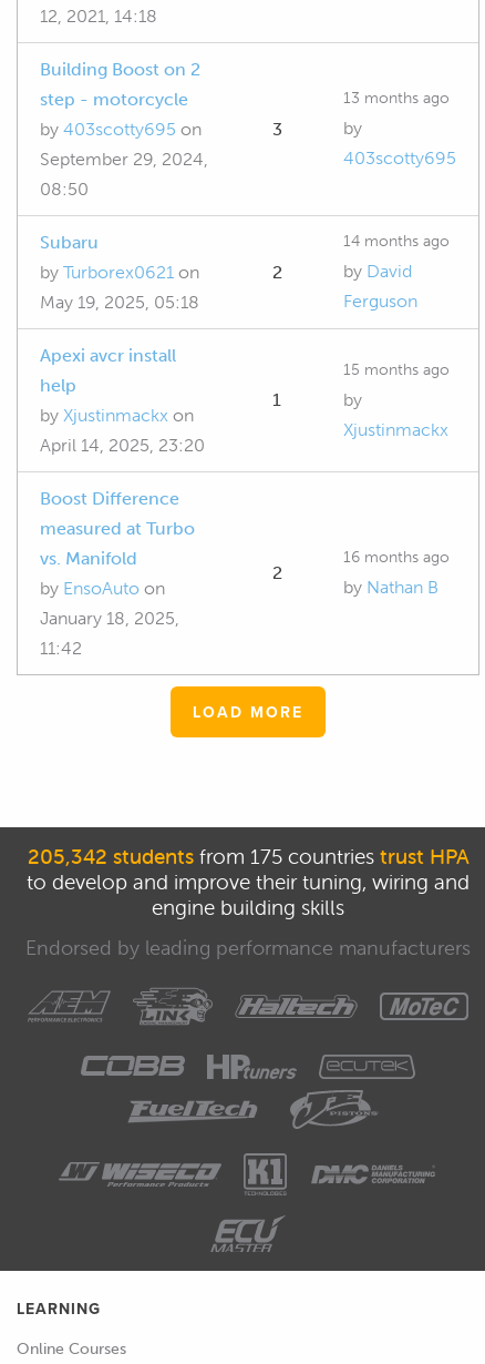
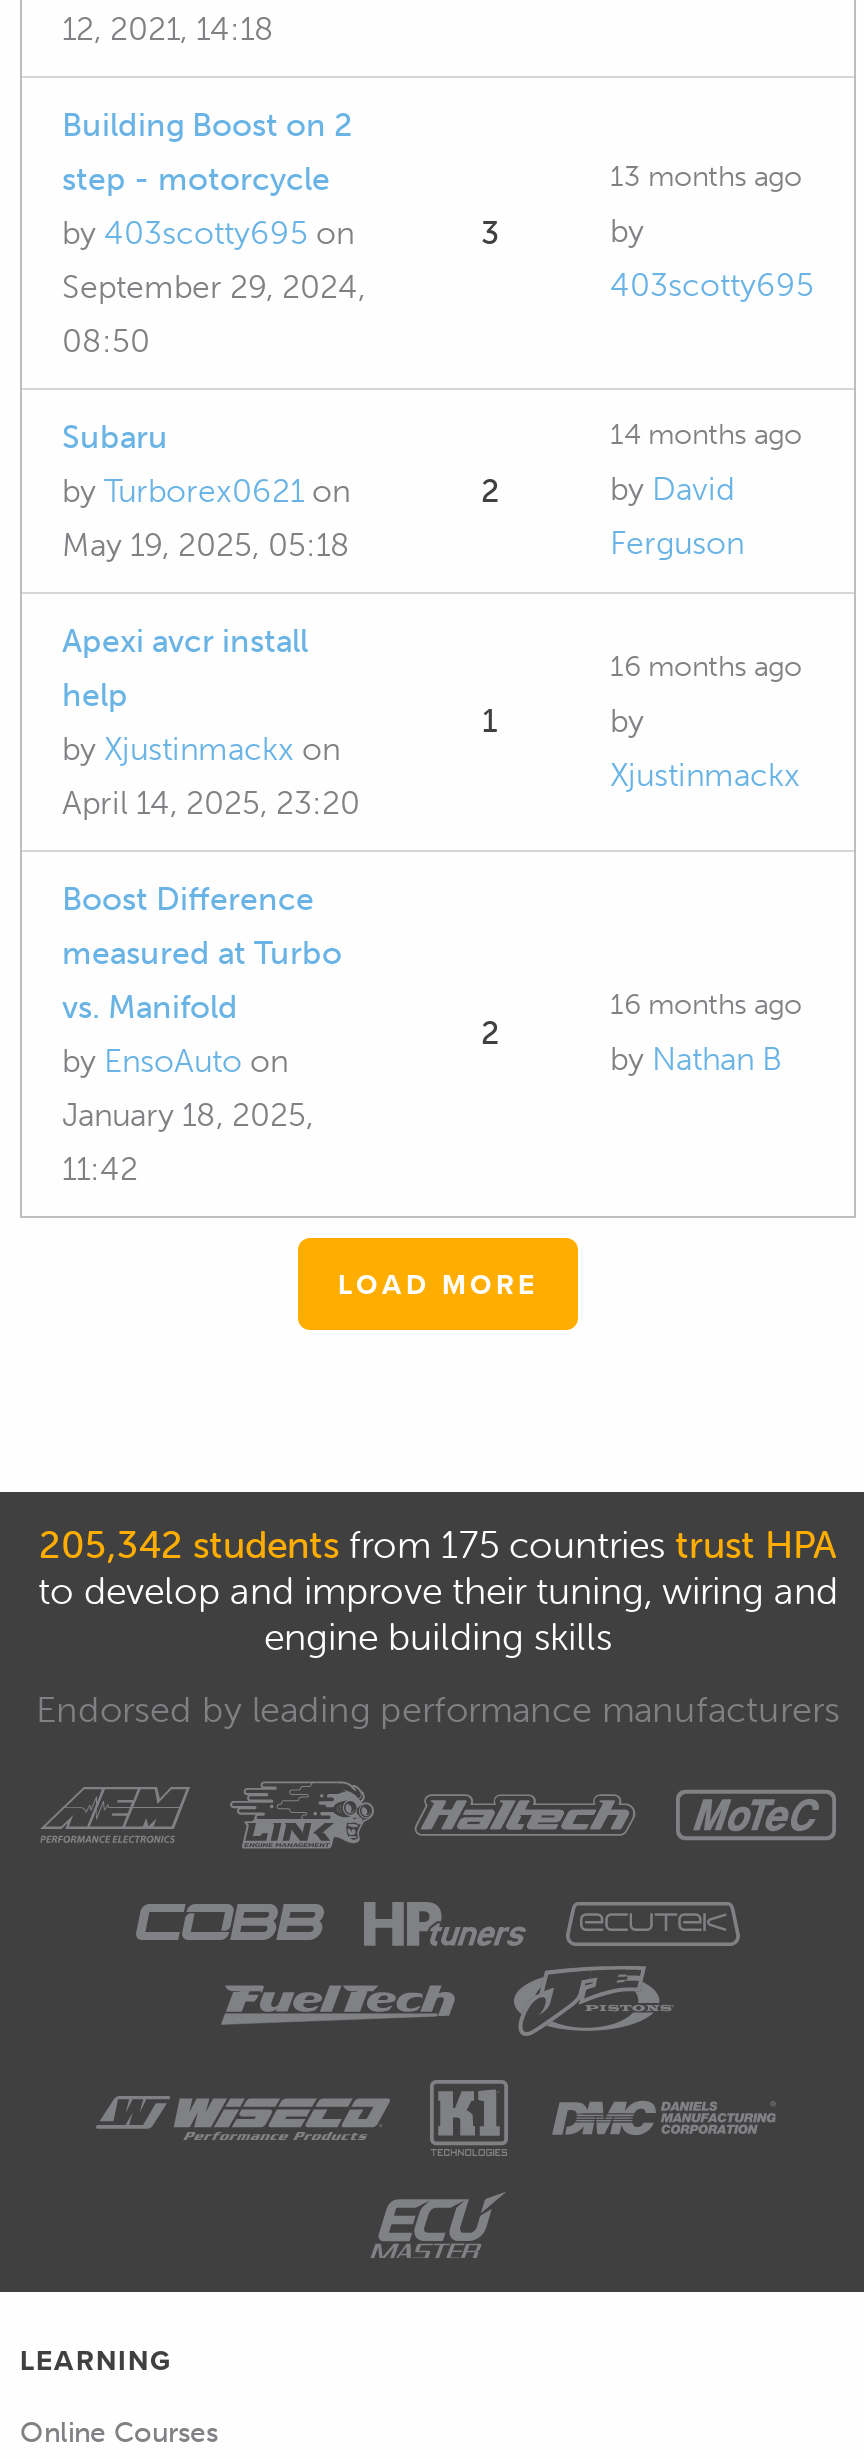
[343,359,450,379] 15 months ago -> [610,647,802,683] 16 months ago

